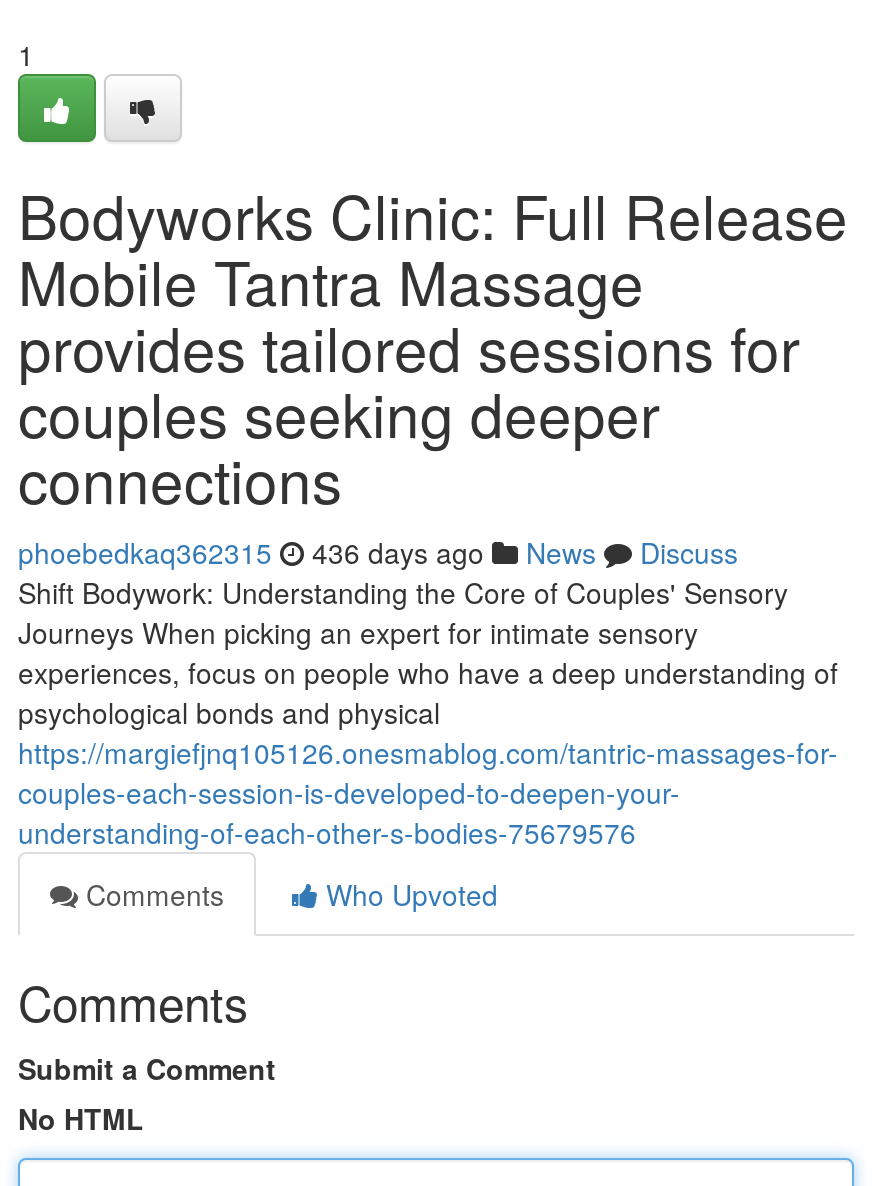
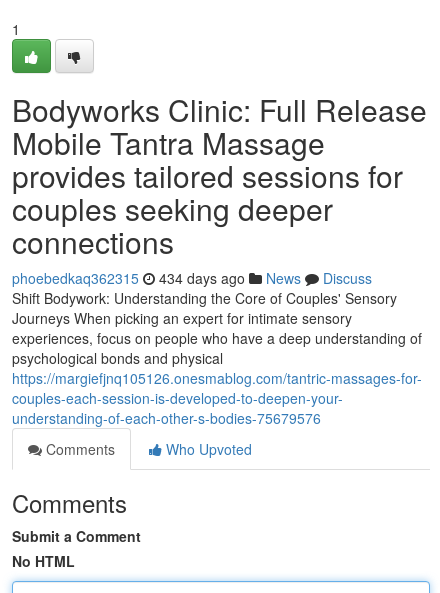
[18,532,738,572] phoebedkaq362315 436 days ago News Discuss -> [12,268,372,288] phoebedkaq362315 434 days ago News Discuss

